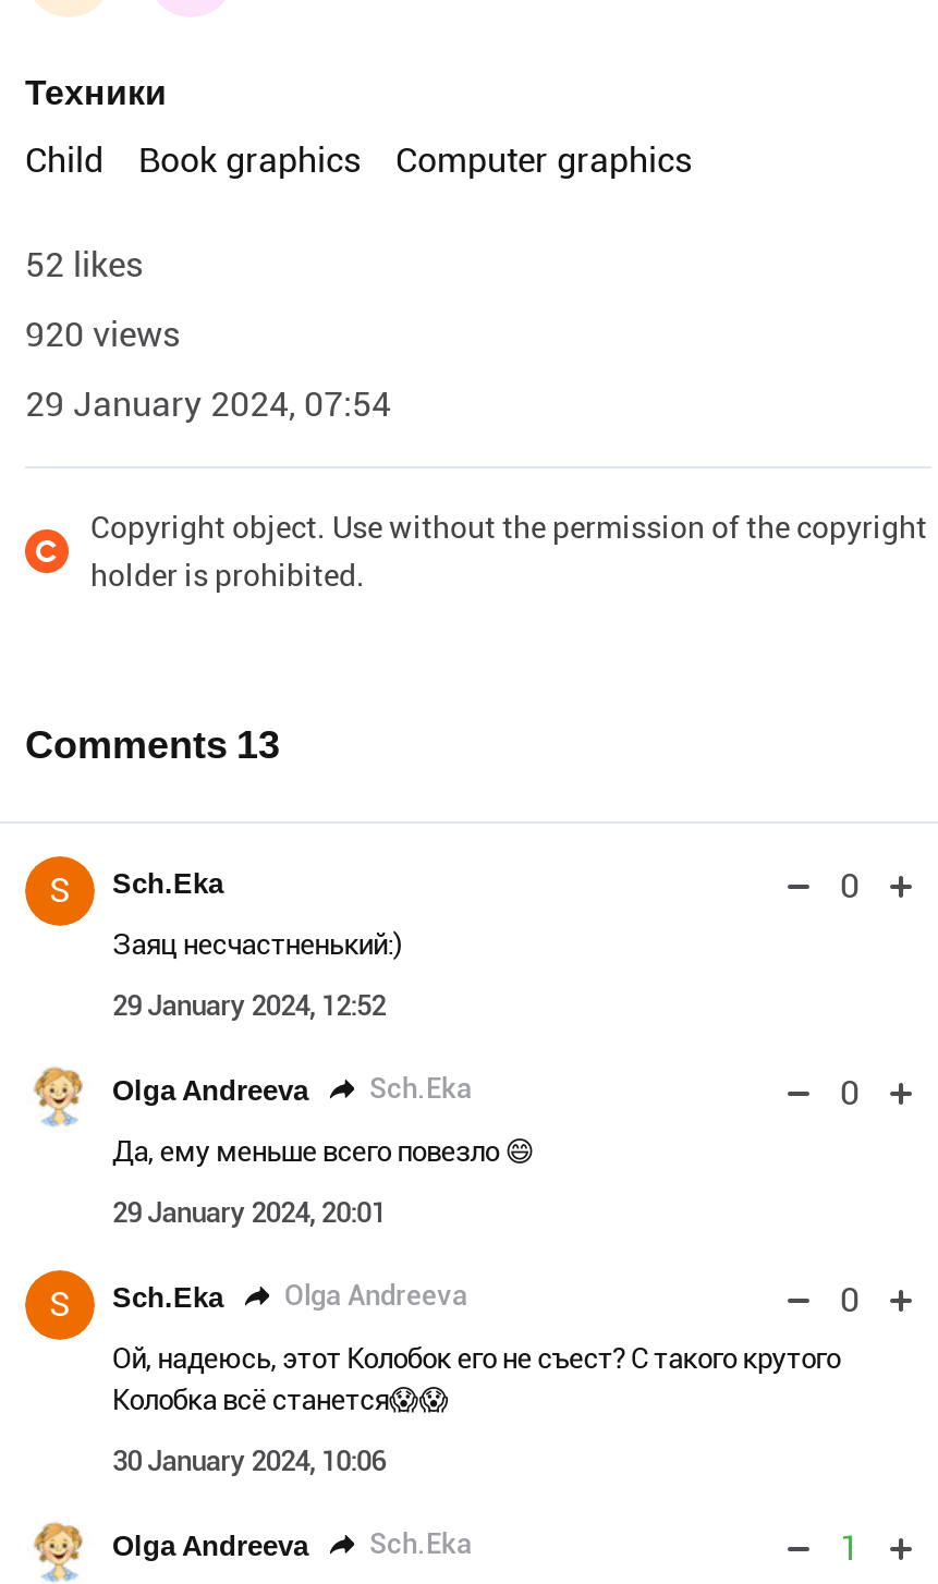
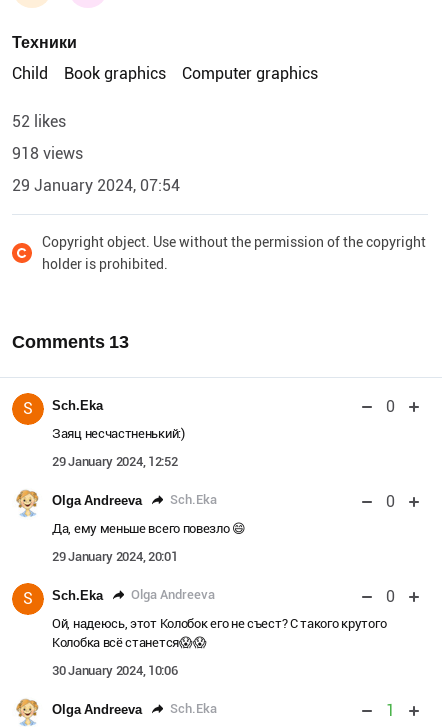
[25,313,180,354] 920 views -> [12,144,83,163] 918 views

